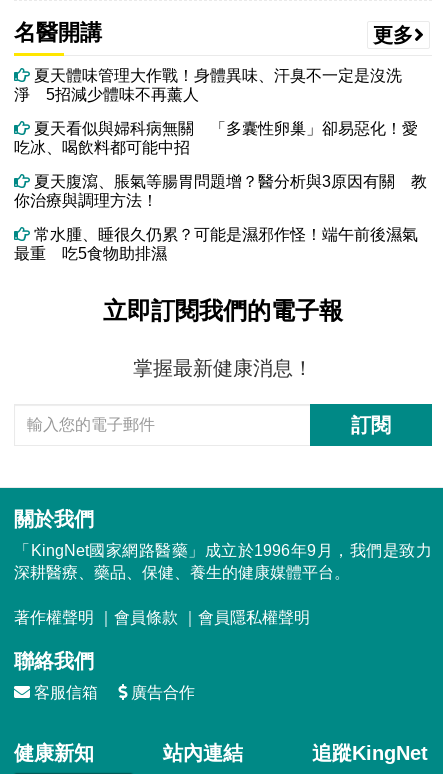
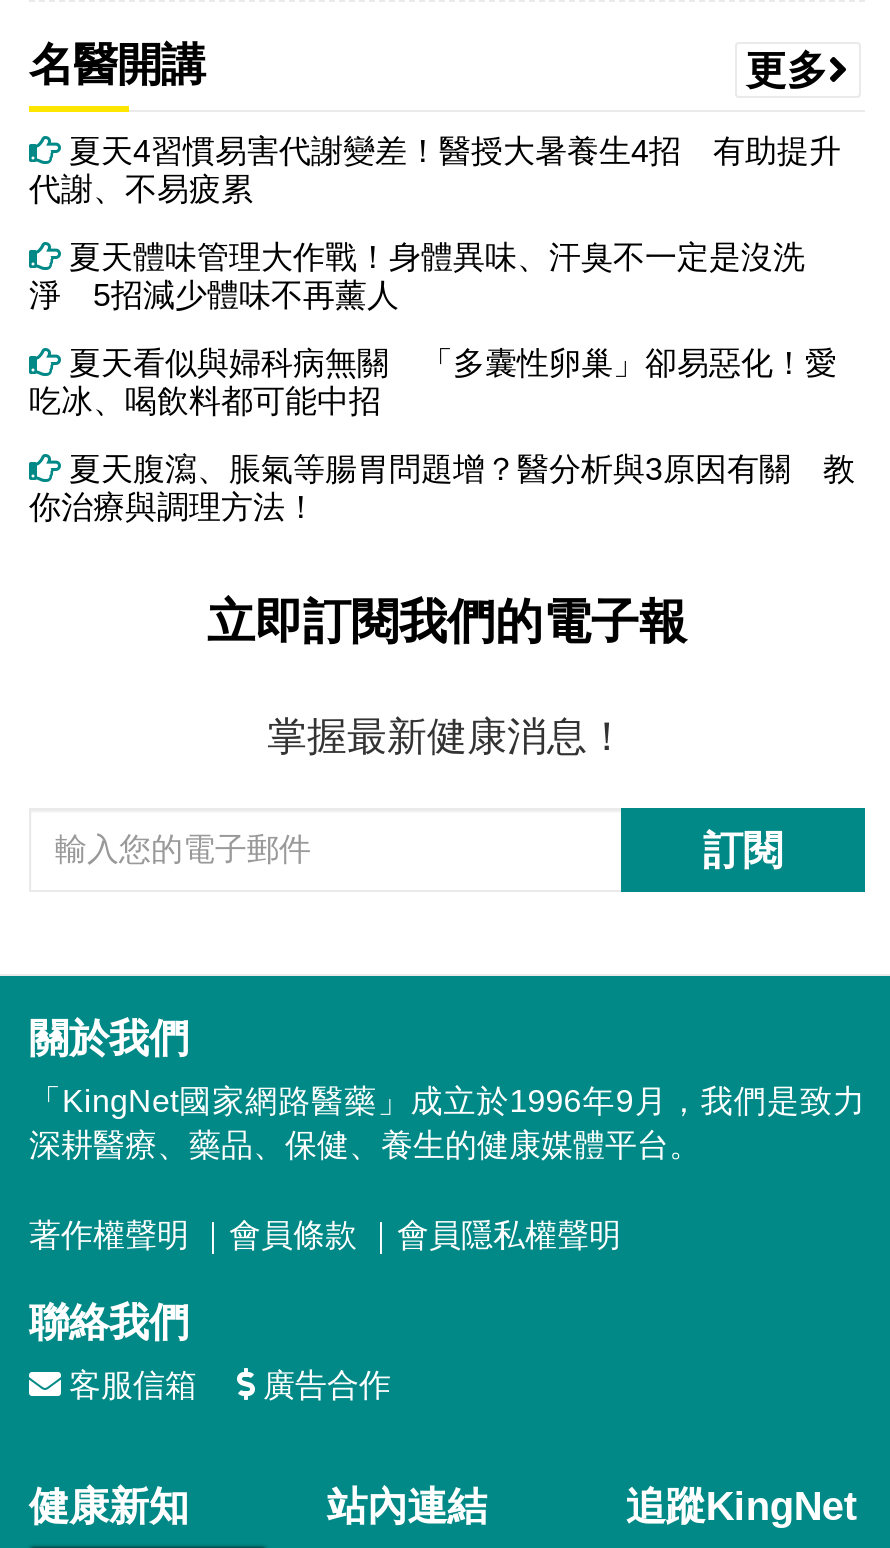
none -> [29,134,841,206] 夏天4習慣易害代謝變差！醫授大暑養生4招 有助提升 | 代謝、不易疲累
moved [14,67,427,209] -> [29,240,855,524]: 夏天體味管理大作戰！身體異味、汗臭不一定是沒洗 | 淨 5招減少體味不再薰人 | 夏天看似與婦科病無關 「多囊性卵巢」卻易惡化！愛 | 吃冰、喝飲料都可能中招 | 夏天腹瀉、脹氣等腸胃問題增？醫分析與3原因有關 教 | 你治療與調理方法！
[14,226,418,262] 常水腫、睡很久仍累？可能是濕邪作怪！端午前後濕氣 | 最重 吃5食物助排濕 -> none

